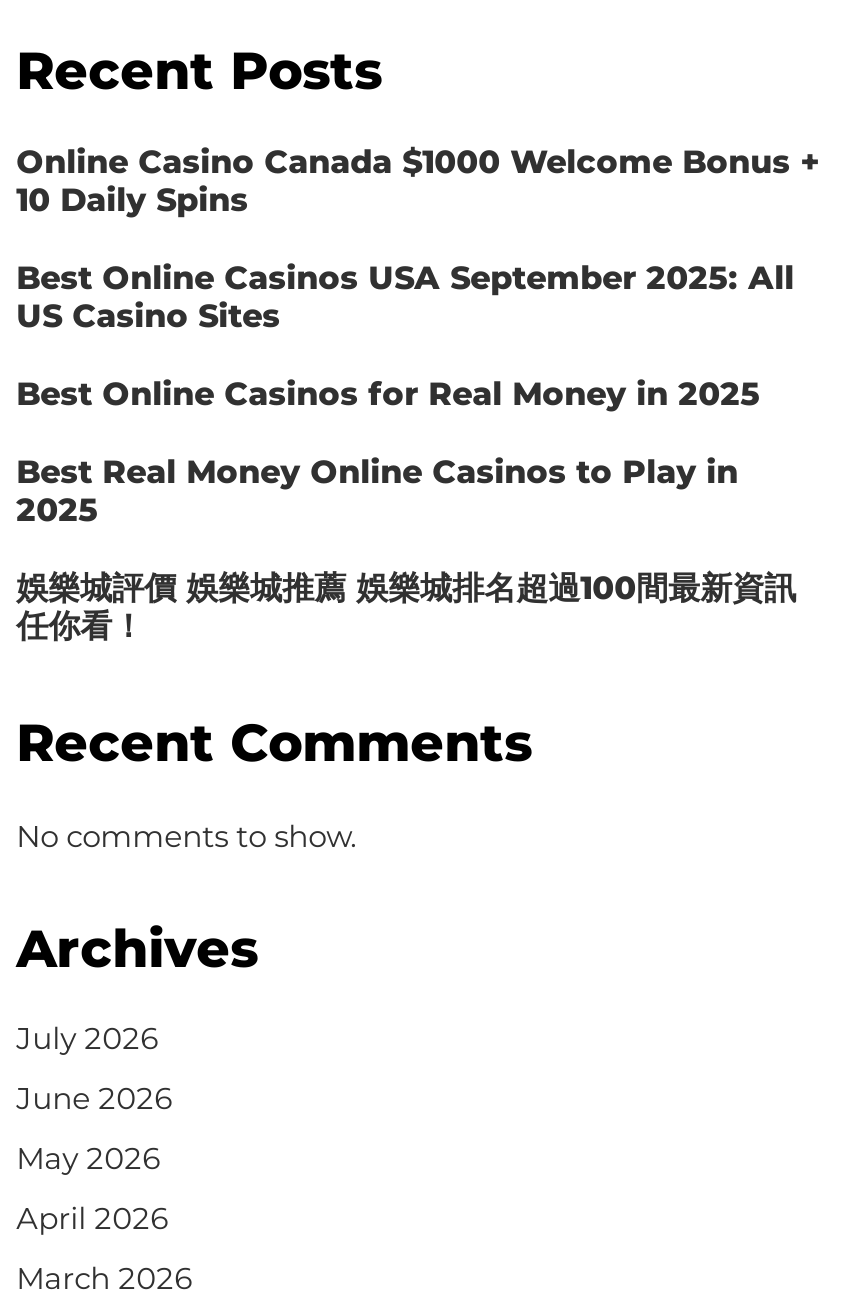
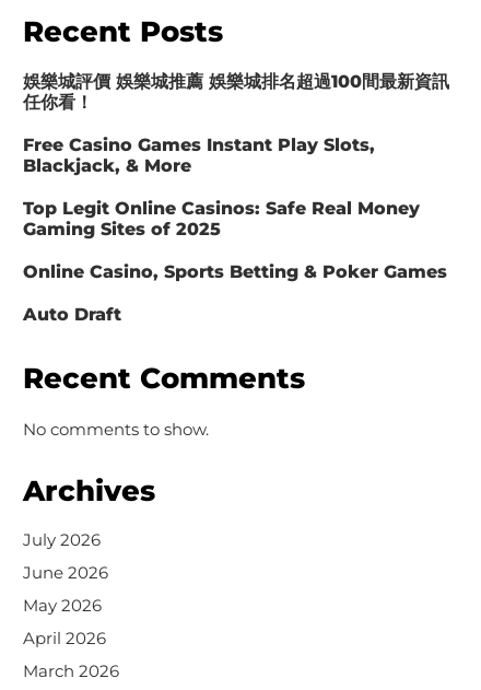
[16,143,820,529] Online Casino Canada $1000 Welcome Bonus + | 10 Daily Spins | Best Online Casinos USA September 2025: All | US Casino Sites | Best Online Casinos for Real Money in 2025 | Best Real Money Online Casinos to Play in | 2025 -> none
moved [16,569,796,645] -> [23,71,449,112]: 娛樂城評價 娛樂城推薦 娛樂城排名超過100間最新資訊 | 任你看！
none -> [23,134,447,325] Free Casino Games Instant Play Slots, | Blackjack, & More | Top Legit Online Casinos: Safe Real Money | Gaming Sites of 2025 | Online Casino, Sports Betting & Poker Games | Auto Draft

